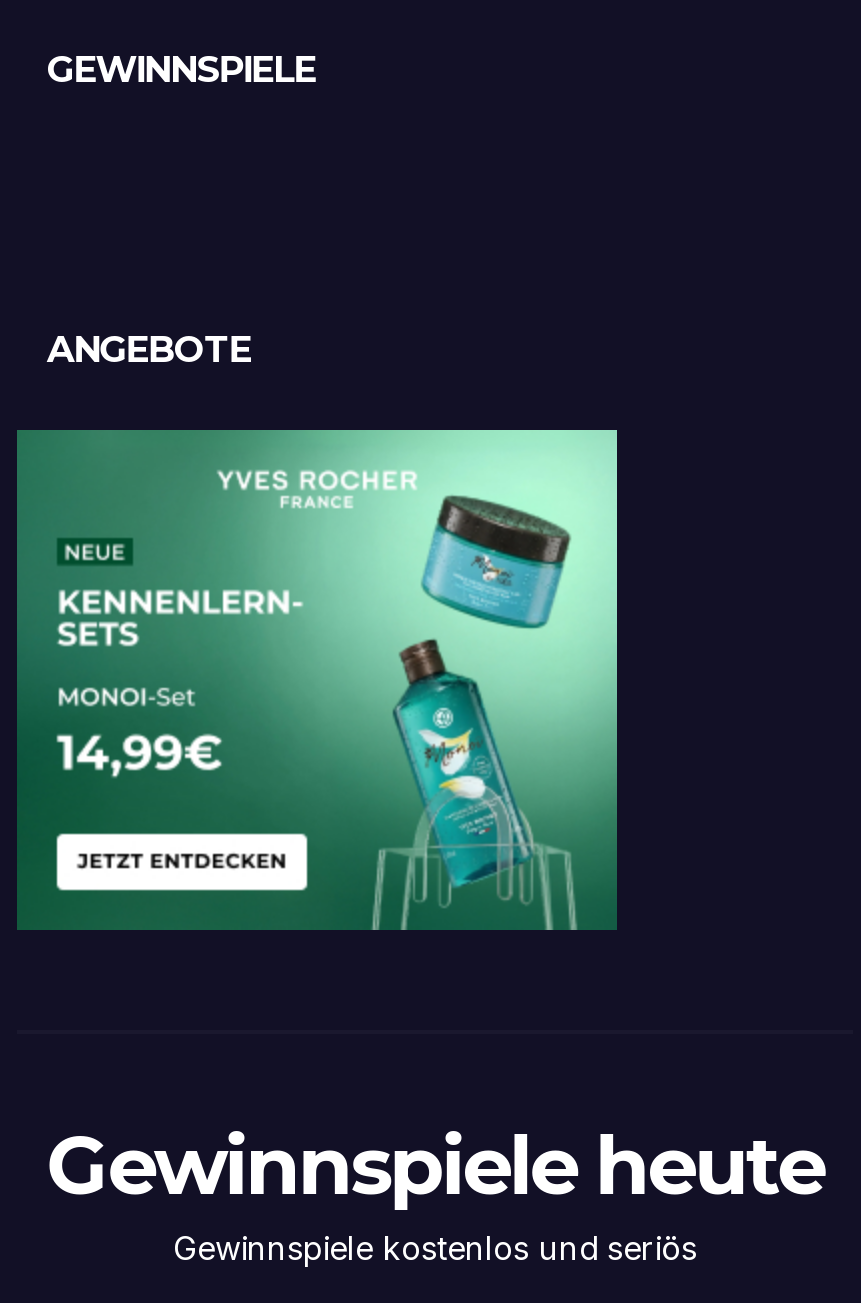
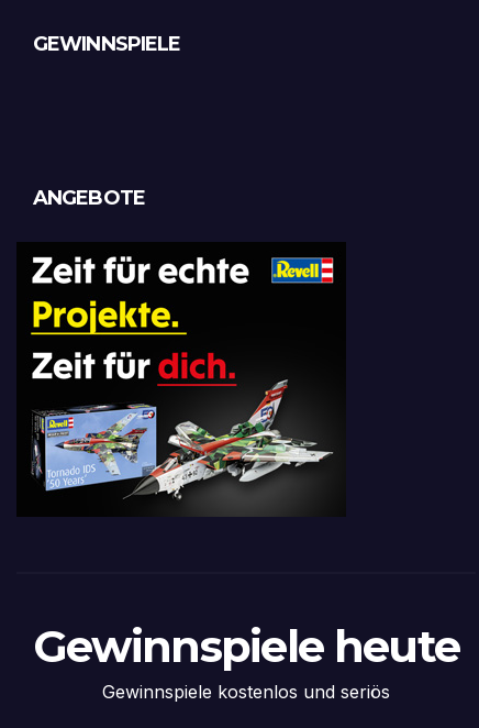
[15,428,619,932] [image] -> [16,242,346,517] [image]

